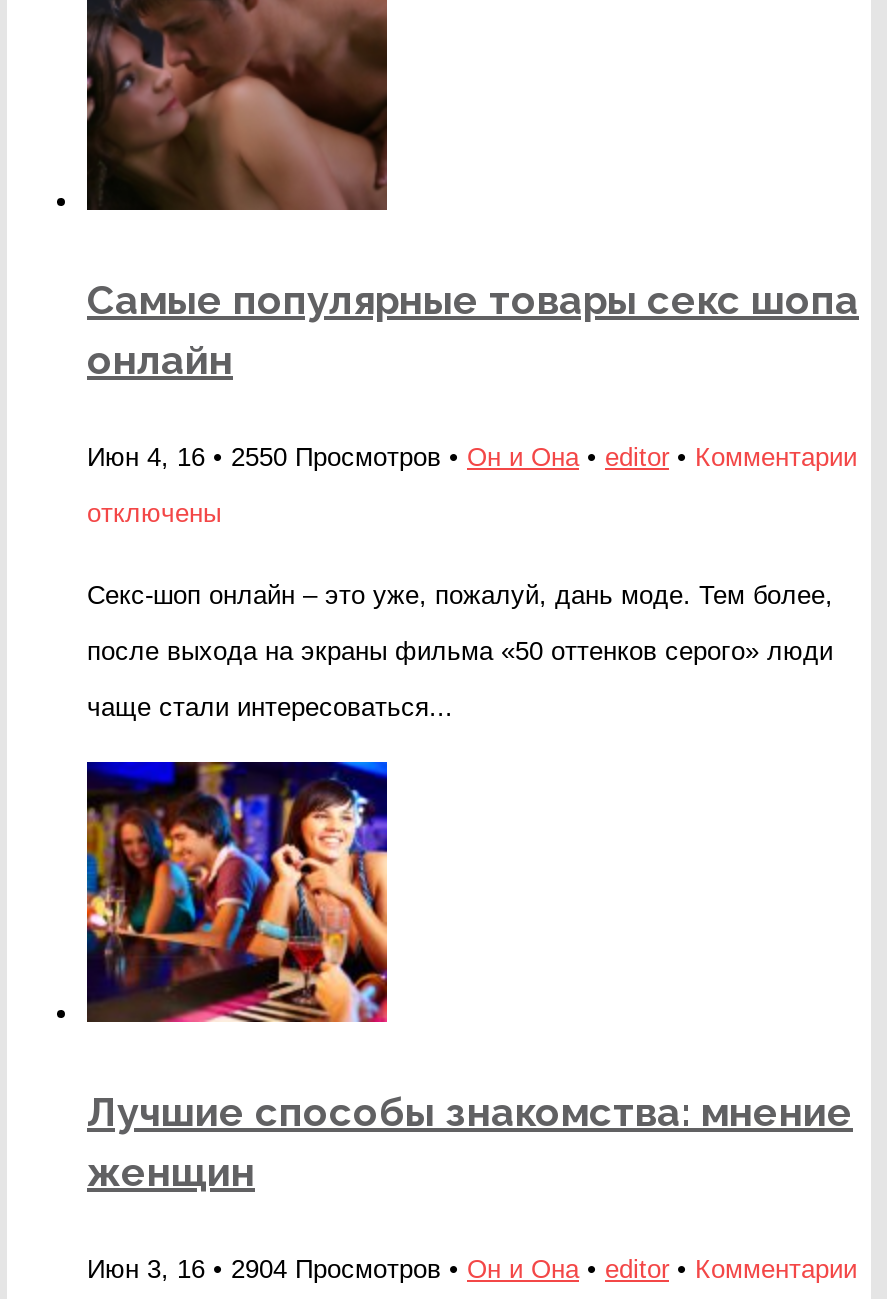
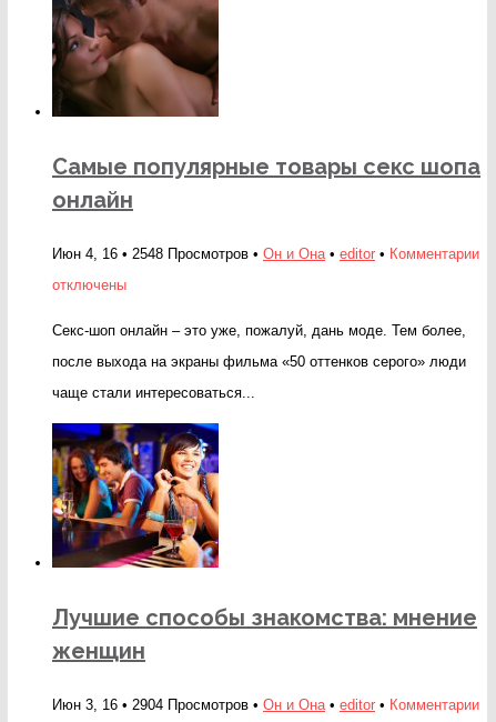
[87,439,867,471] Июн 4, 16 • 2550 Просмотров • Он и Она • editor • Комментарии к -> [52,244,485,262] Июн 4, 16 • 2548 Просмотров • Он и Она • editor • Комментарии к

